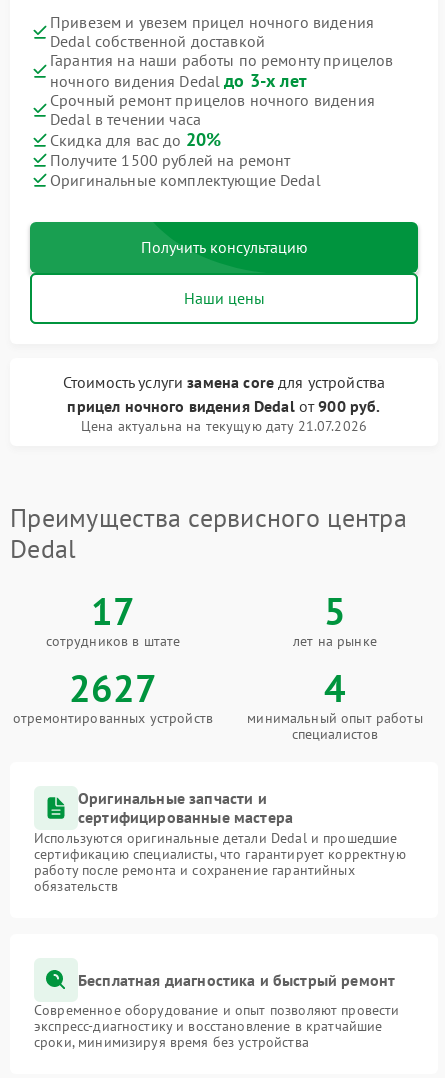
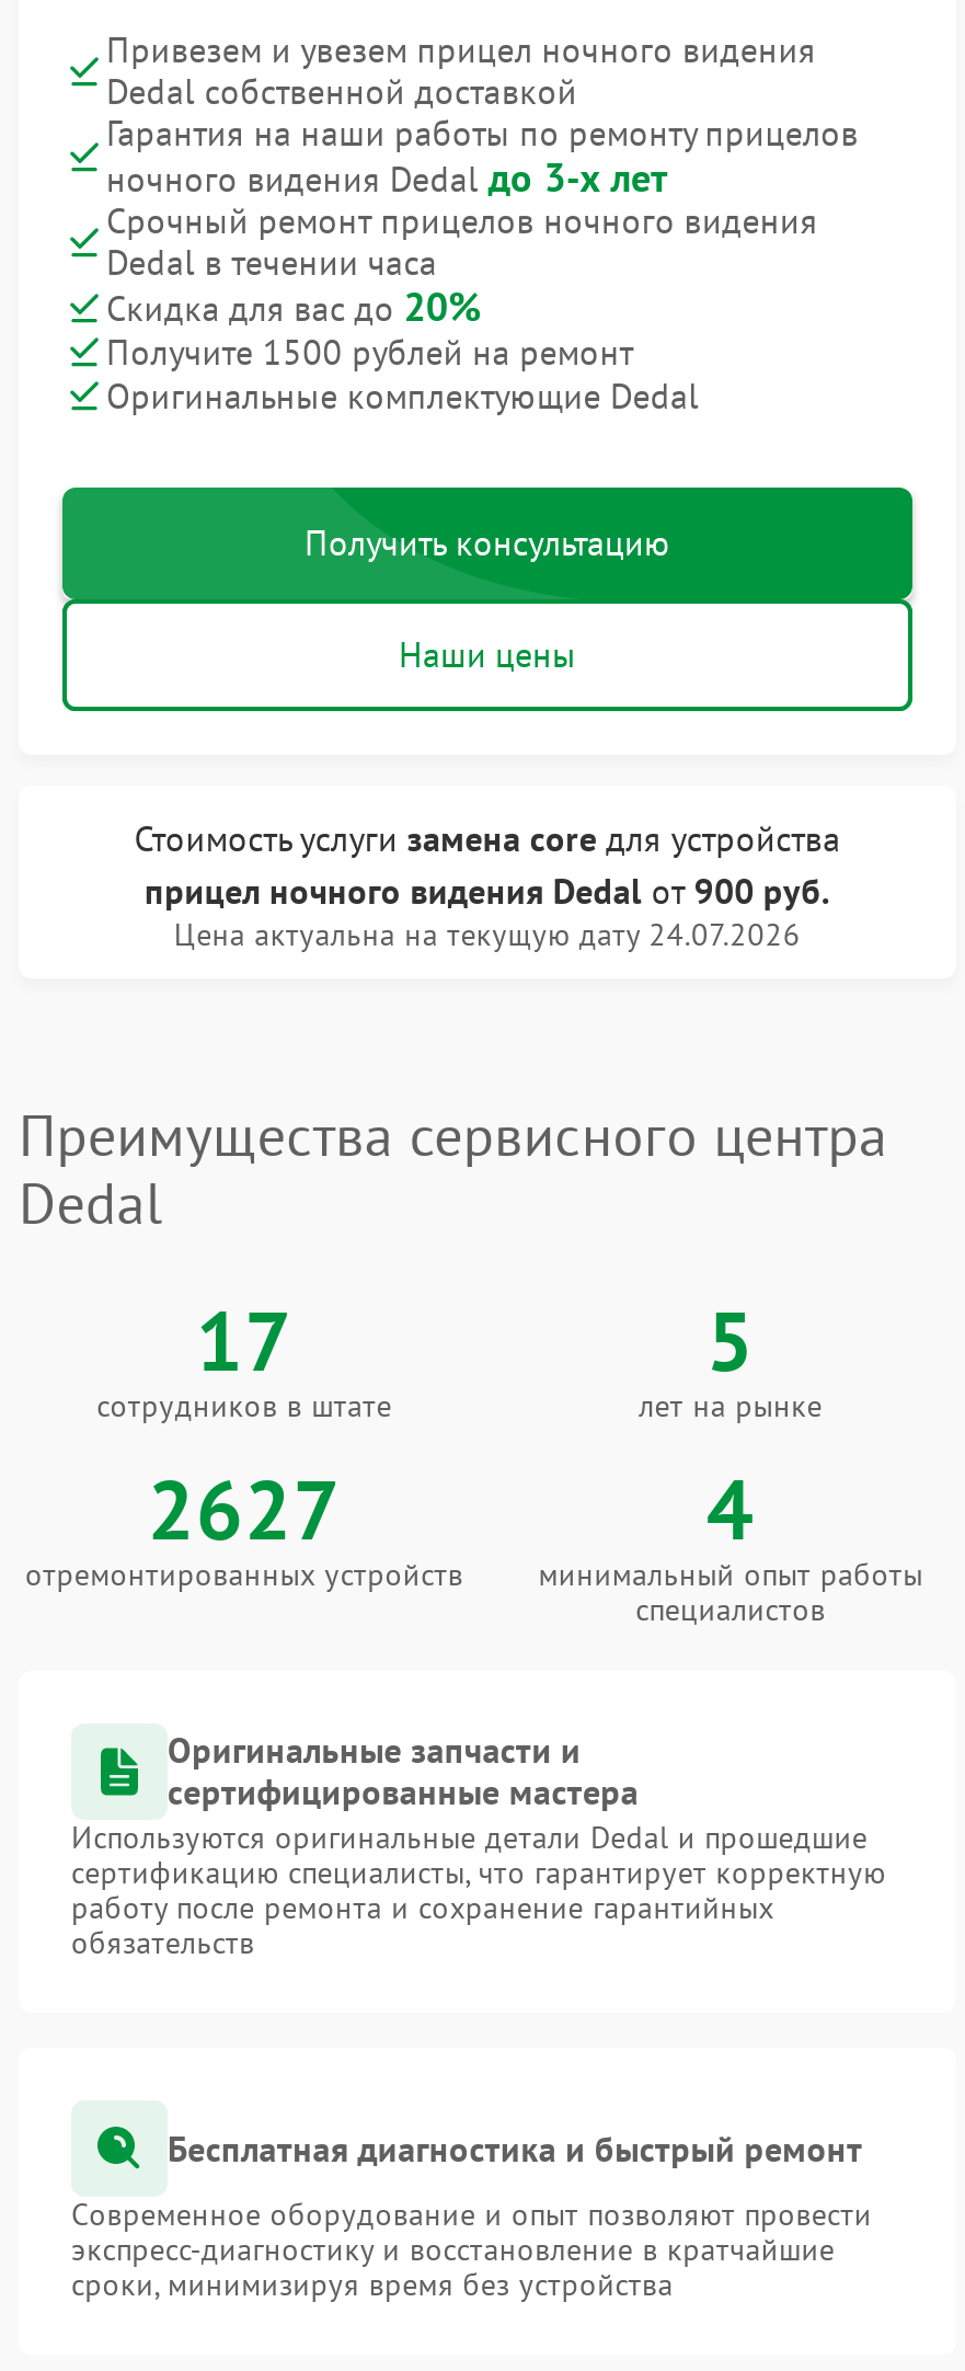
[81,417,367,435] Цена актуальна на текущую дату 21.07.2026 -> [174,915,801,954] Цена актуальна на текущую дату 24.07.2026

